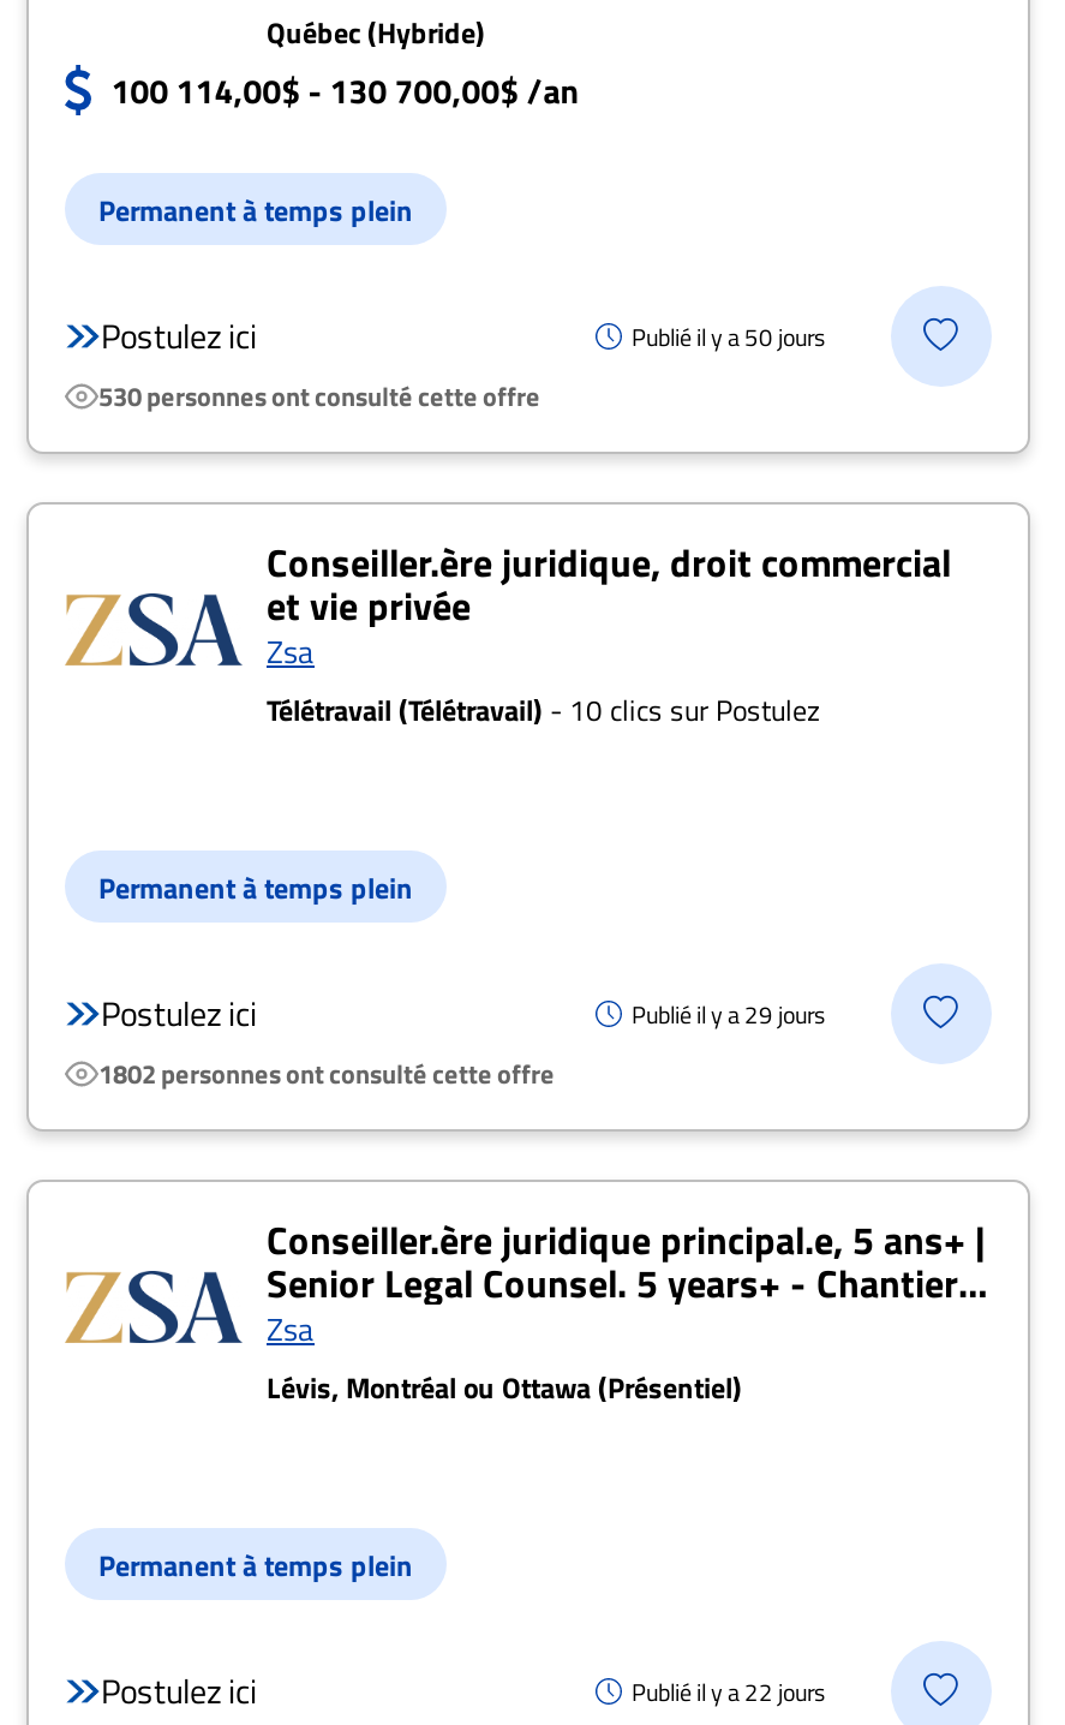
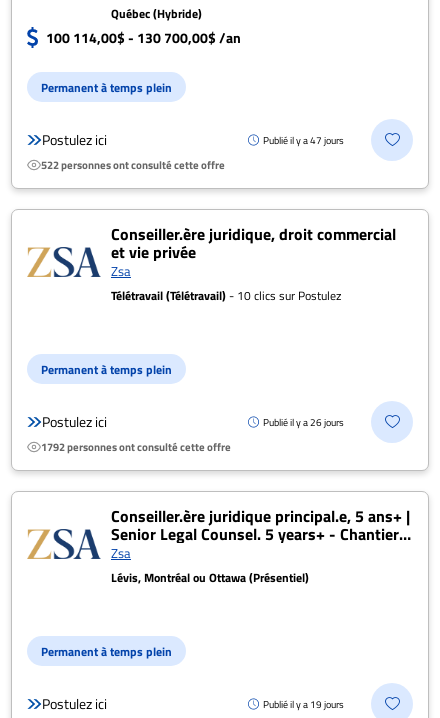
[632,318,826,354] Publié il y a 50 jours -> [263,132,344,147] Publié il y a 47 jours
[98,377,540,416] 530 personnes ont consulté cette offre -> [41,157,225,173] 522 personnes ont consulté cette offre
[632,996,826,1032] Publié il y a 29 jours -> [263,414,344,429] Publié il y a 26 jours
[98,1055,555,1093] 1802 personnes ont consulté cette offre -> [41,439,231,455] 1792 personnes ont consulté cette offre
[632,1673,826,1709] Publié il y a 22 jours -> [263,696,344,711] Publié il y a 19 jours

